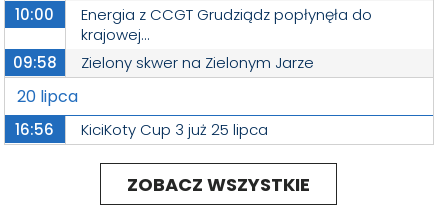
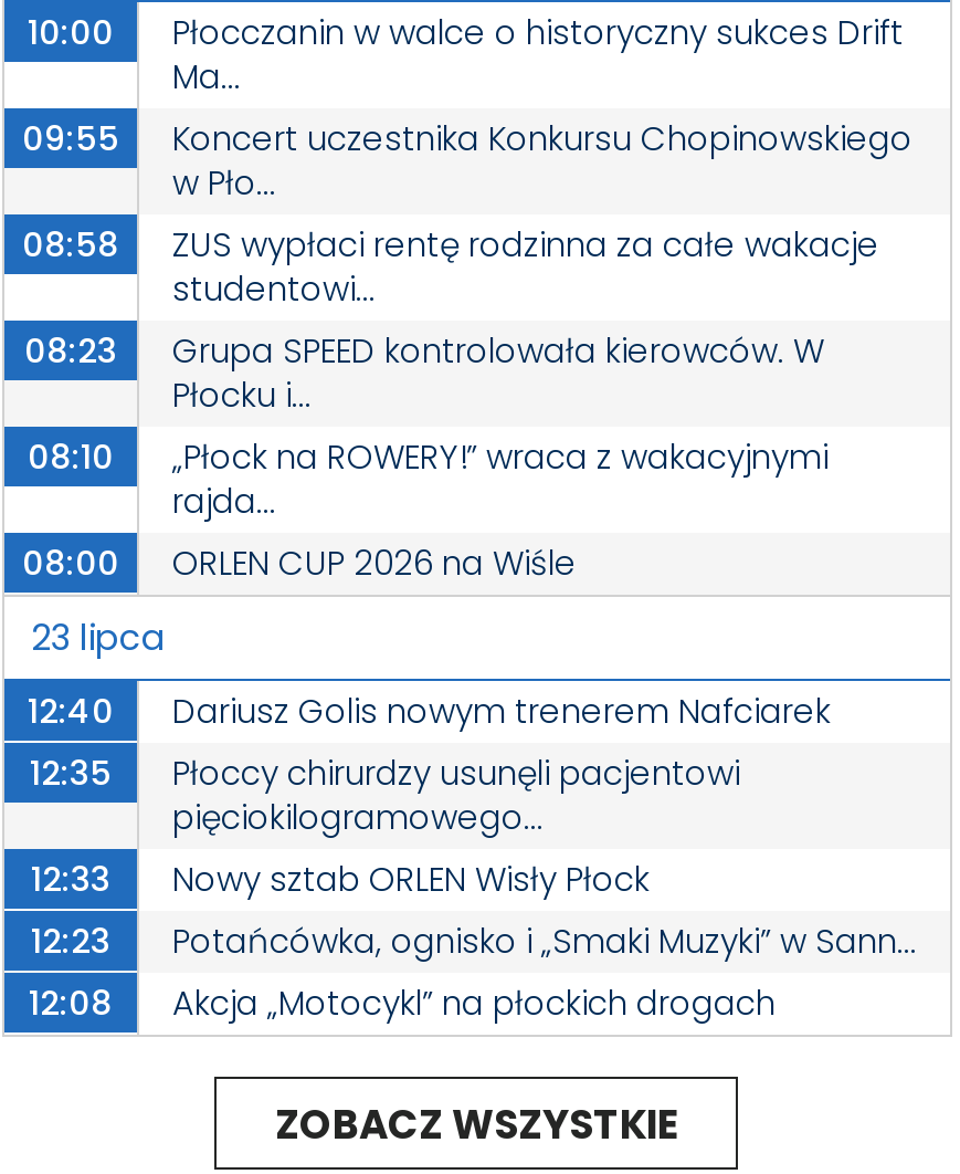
[13,4,372,73] Energia z CCGT Grudziądz popłynęła do | krajowej... | 09:58 | Zielony skwer na Zielonym Jarze -> [22,9,912,586] Płocczanin w walce o historyczny sukces Drift | Ma... | 09:55 | Koncert uczestnika Konkursu Chopinowskiego | w Pło... | 08:58 | ZUS wypłaci rentę rodzinna za całe wakacje | studentowi... | 08:23 | Grupa SPEED kontrolowała kierowców. W | Płocku i... | 08:10 | „Płock na ROWERY!” wraca z wakacyjnymi | rajda... | 08:00 | ORLEN CUP 2026 na Wiśle
[17,85,78,108] 20 lipca -> [31,612,163,663] 23 lipca
[15,119,268,140] 16:56 | KiciKoty Cup 3 już 25 lipca -> [28,688,917,1026] 12:40 | Dariusz Golis nowym trenerem Nafciarek | 12:35 | Płoccy chirurdzy usunęli pacjentowi | pięciokilogramowego... | 12:33 | Nowy sztab ORLEN Wisły Płock | 12:23 | Potańcówka, ognisko i „Smaki Muzyki” w Sann... | 12:08 | Akcja „Motocykl” na płockich drogach

